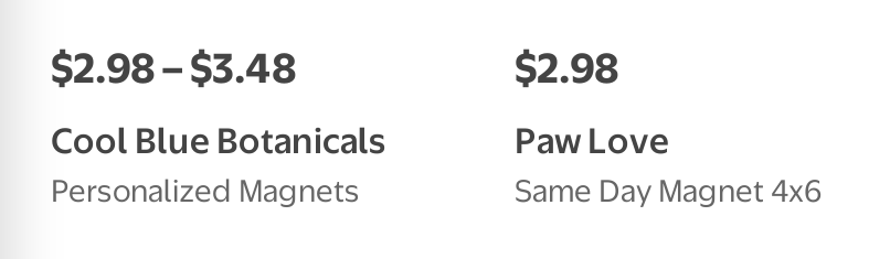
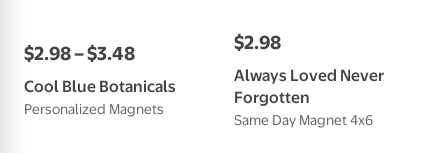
[515,120,669,162] Paw Love -> [234,66,384,107] Always Loved Never | Forgotten

